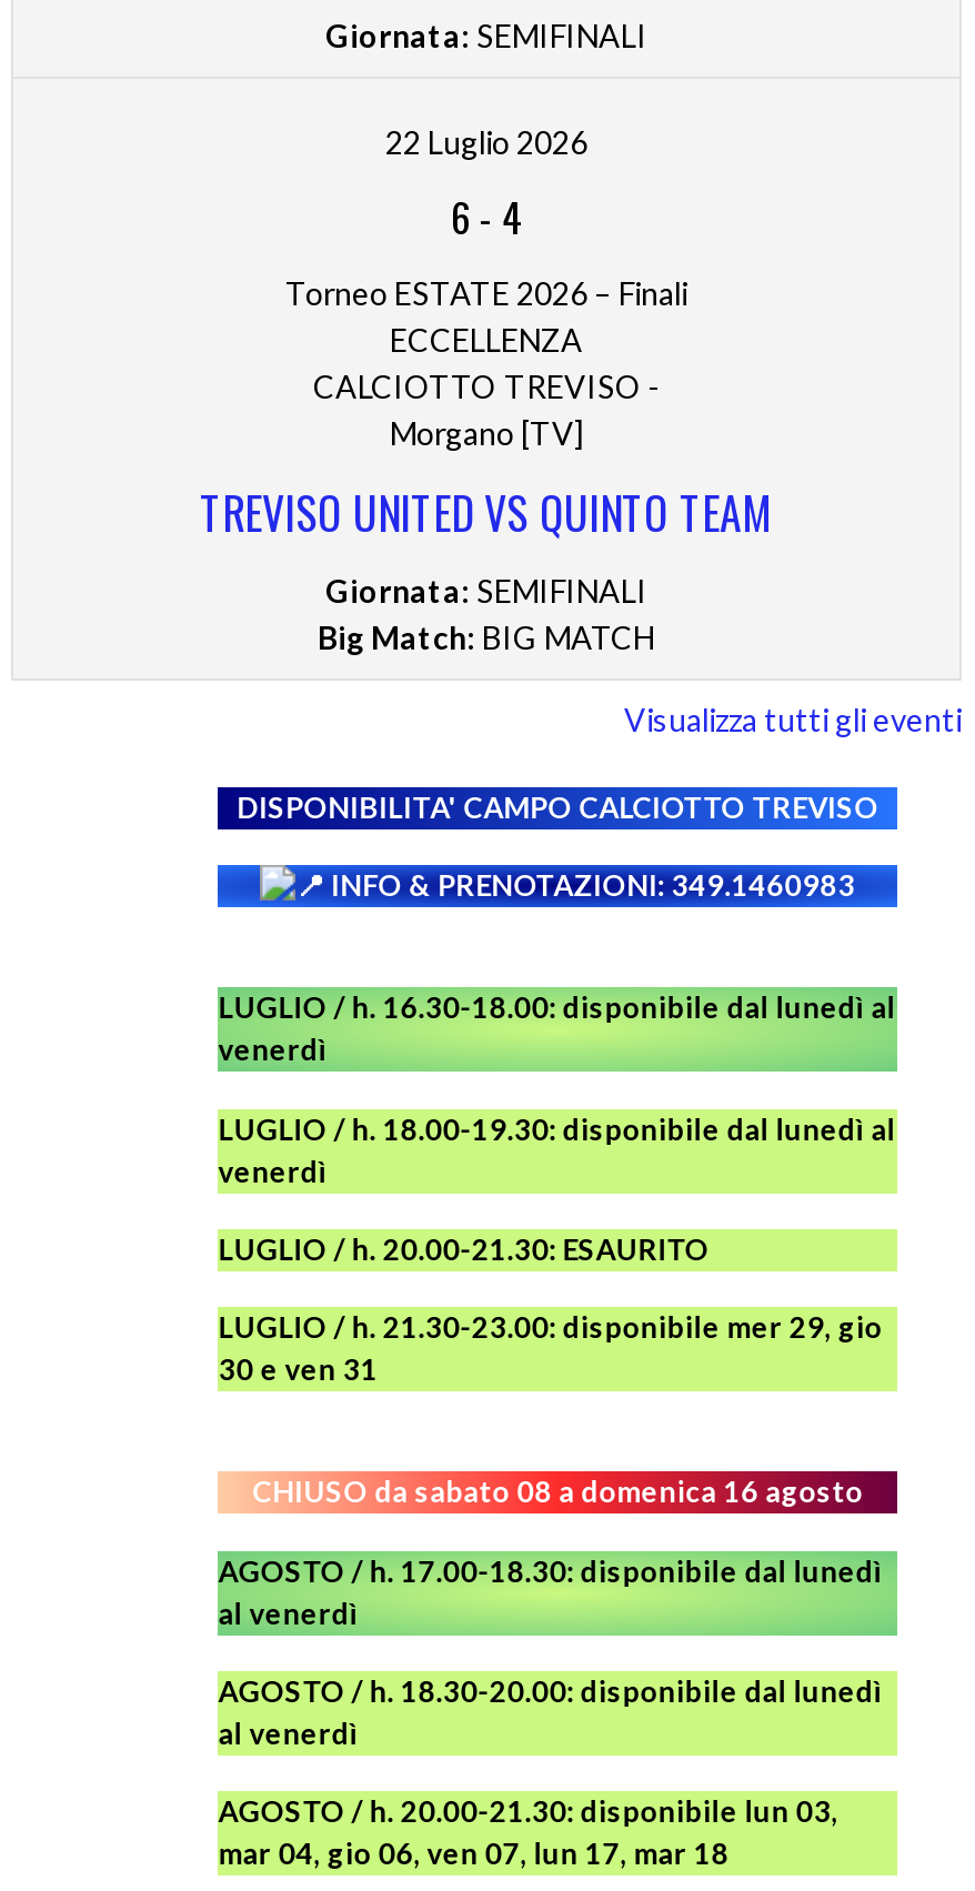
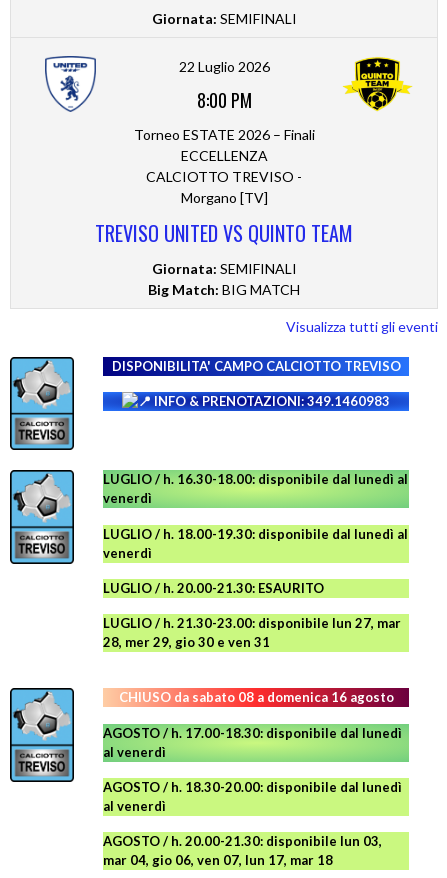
none -> [44,55,97,113] [image]
none -> [342,56,413,112] [image]
[451,187,522,245] 6 - 4 -> [196,87,251,113] 8:00 PM
none -> [9,356,75,451] [image]
none -> [9,469,75,565] [image]
none -> [9,687,75,783] [image]
[218,1309,882,1387] LUGLIO / h. 21.30-23.00: disponibile mer 29, gio | 30 e ven 31 -> [103,615,401,650] LUGLIO / h. 21.30-23.00: disponibile lun 27, mar | 28, mer 29, gio 30 e ven 31

